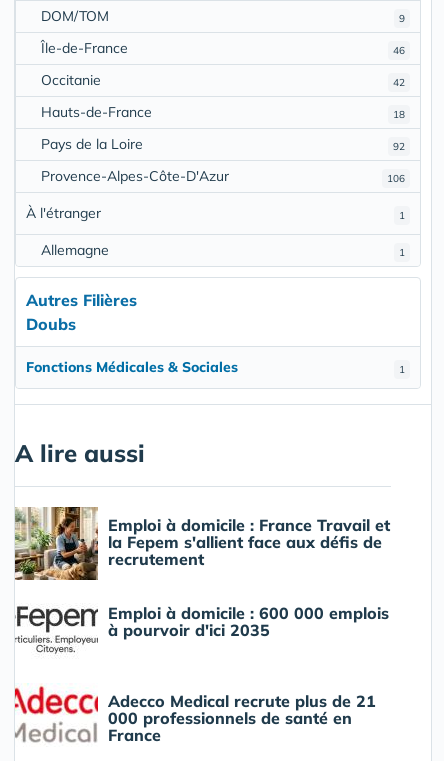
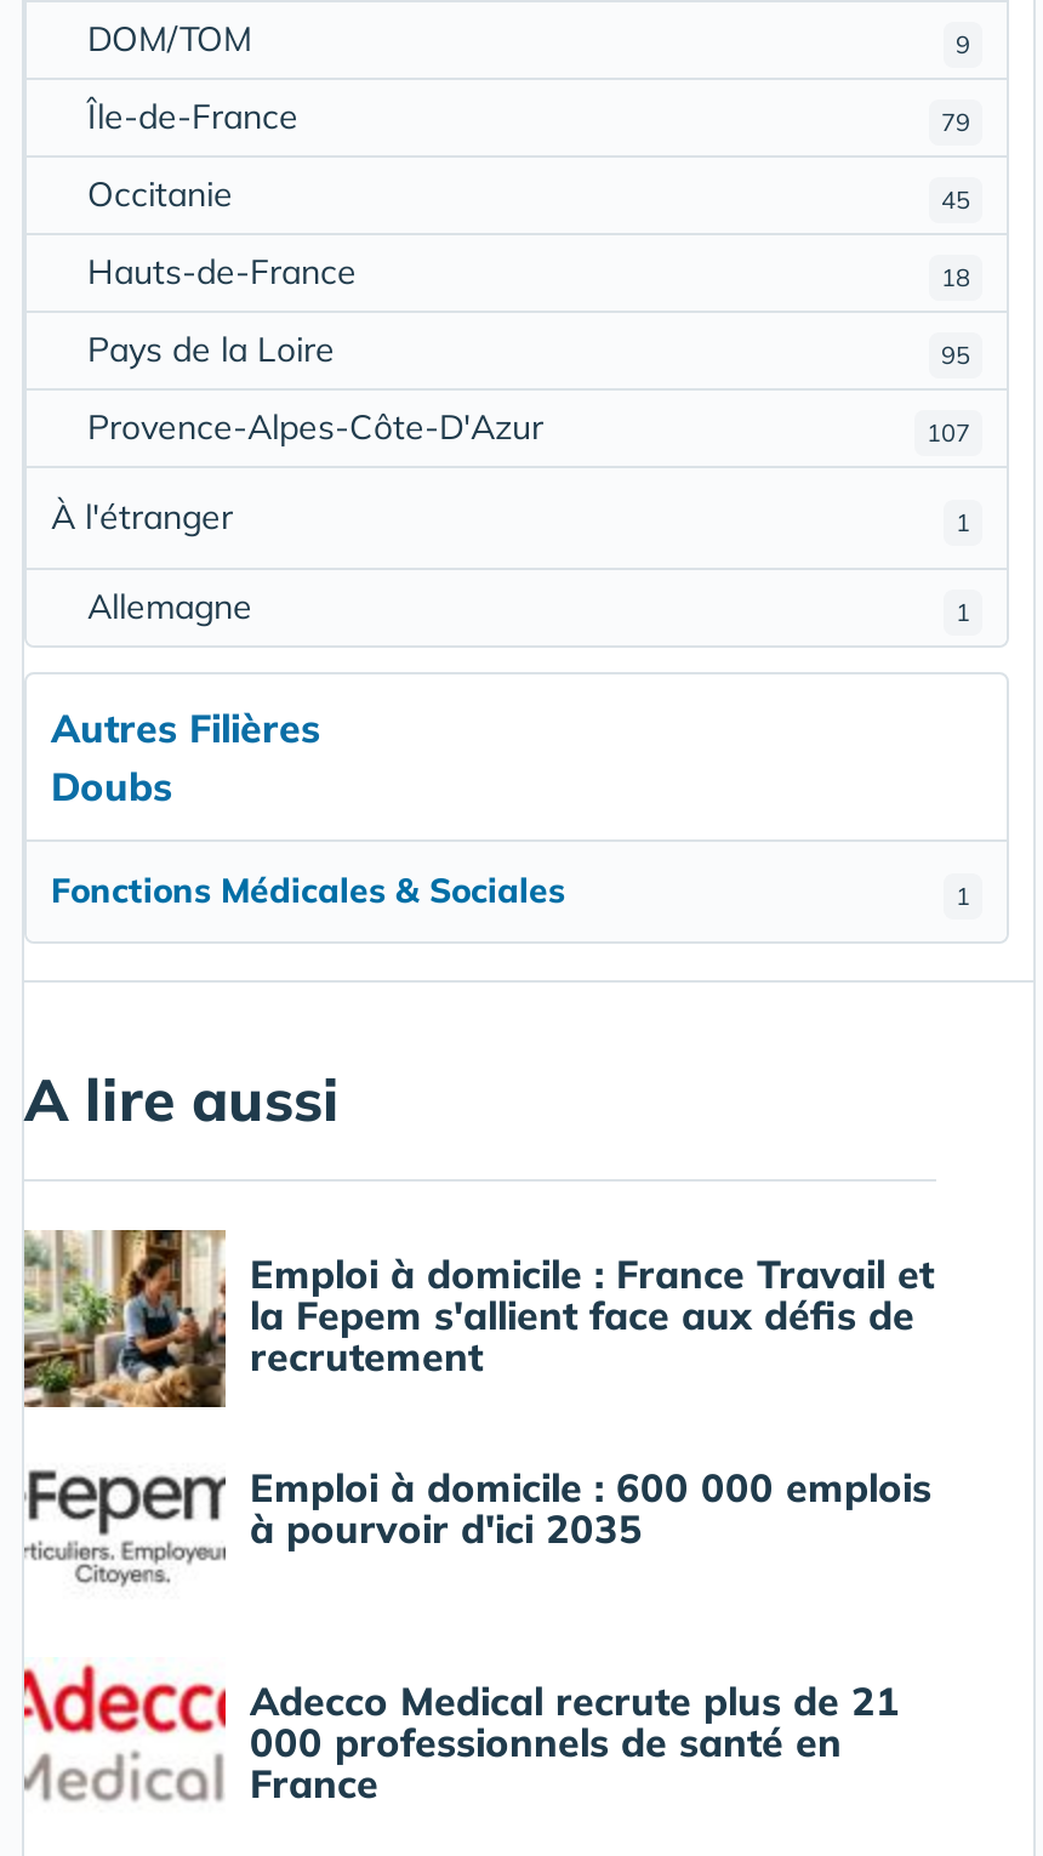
[393,44,405,57] 46 -> [941,107,970,139] 79
[393,76,405,89] 42 -> [941,185,970,217] 45
[393,140,405,153] 92 -> [941,340,970,372] 95
[387,172,405,185] 106 -> [927,418,970,450] 107

